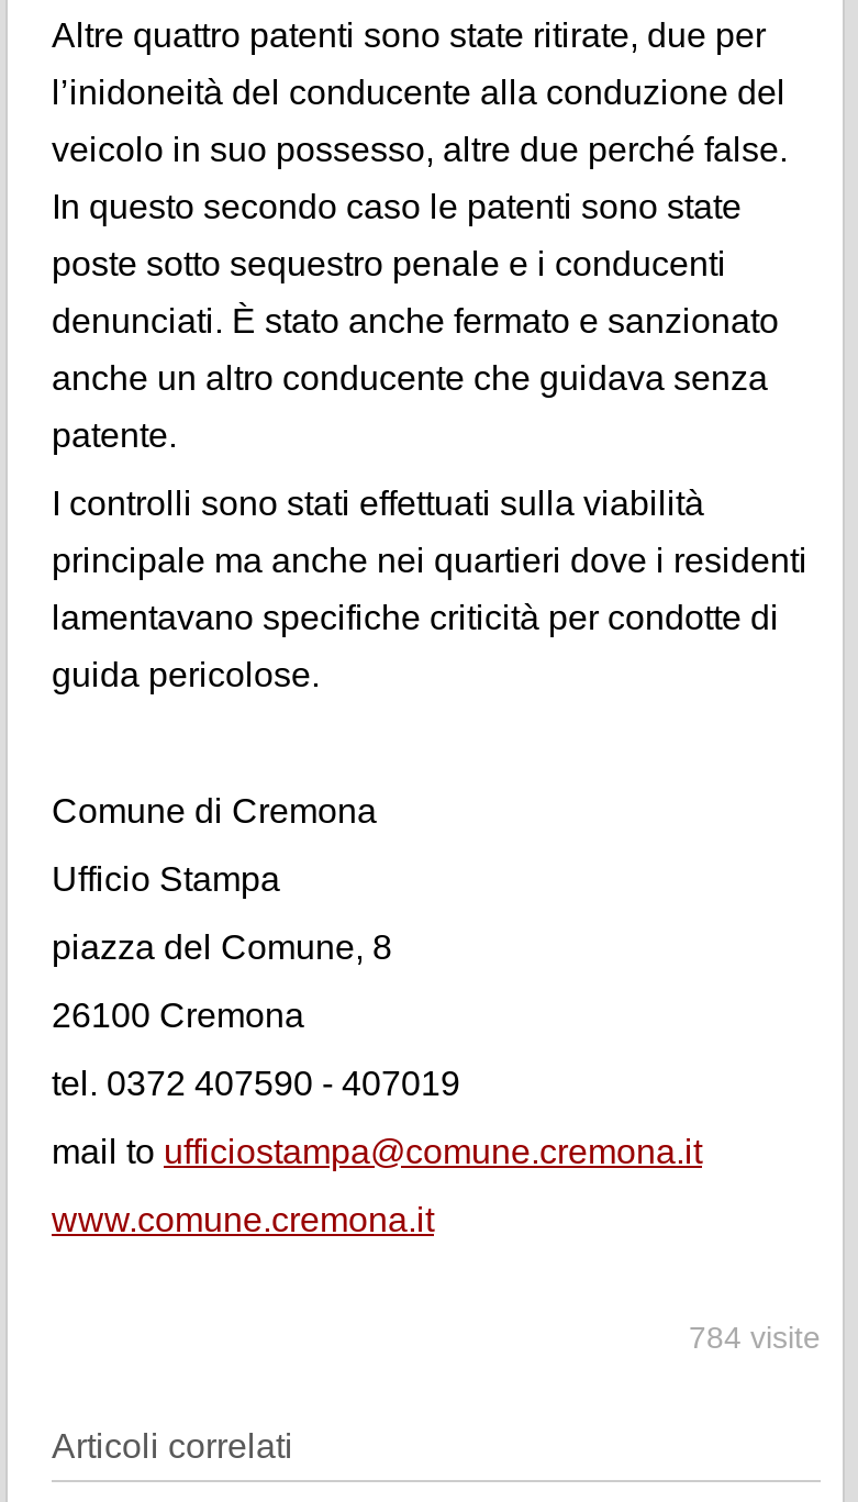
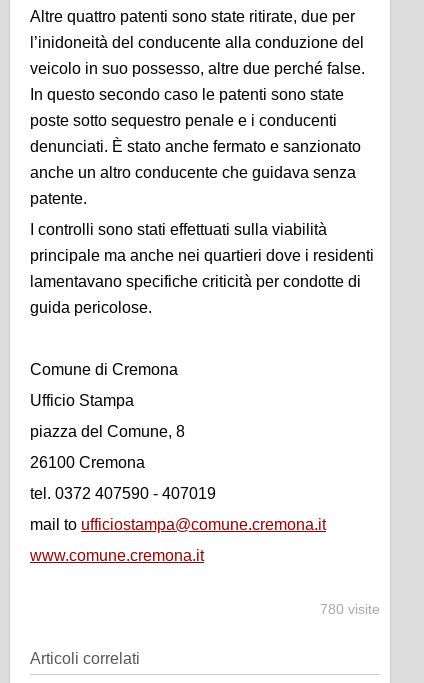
[689,1320,821,1355] 784 visite -> [320,601,380,617] 780 visite

